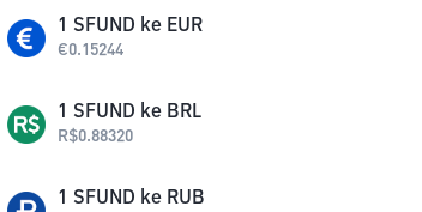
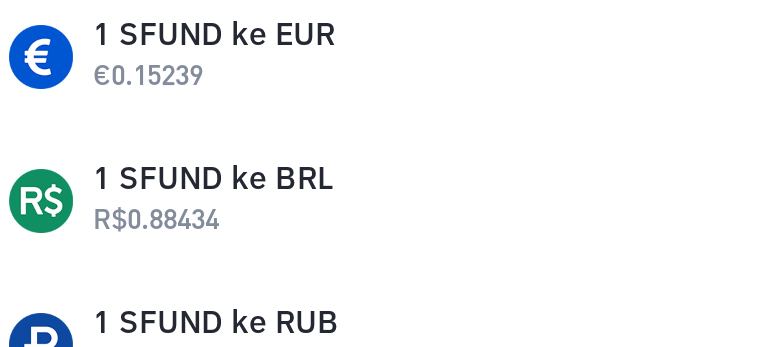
[58,42,123,59] €0.15244 -> [93,63,203,91] €0.15239
[58,128,133,145] R$0.88320 -> [93,207,219,235] R$0.88434

